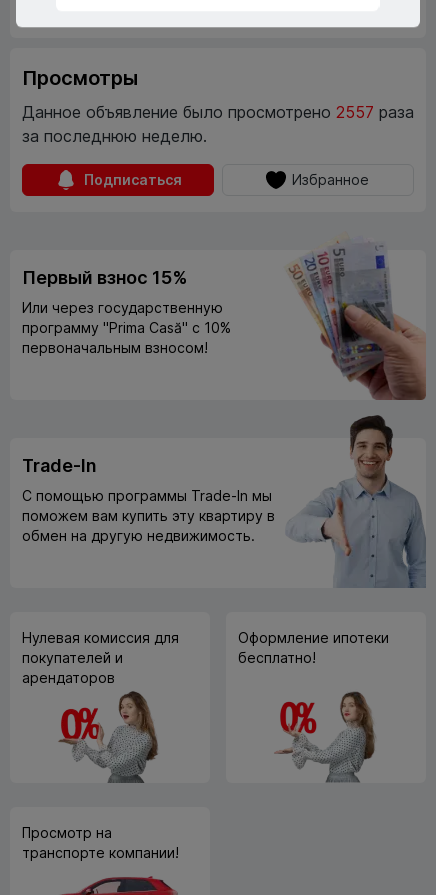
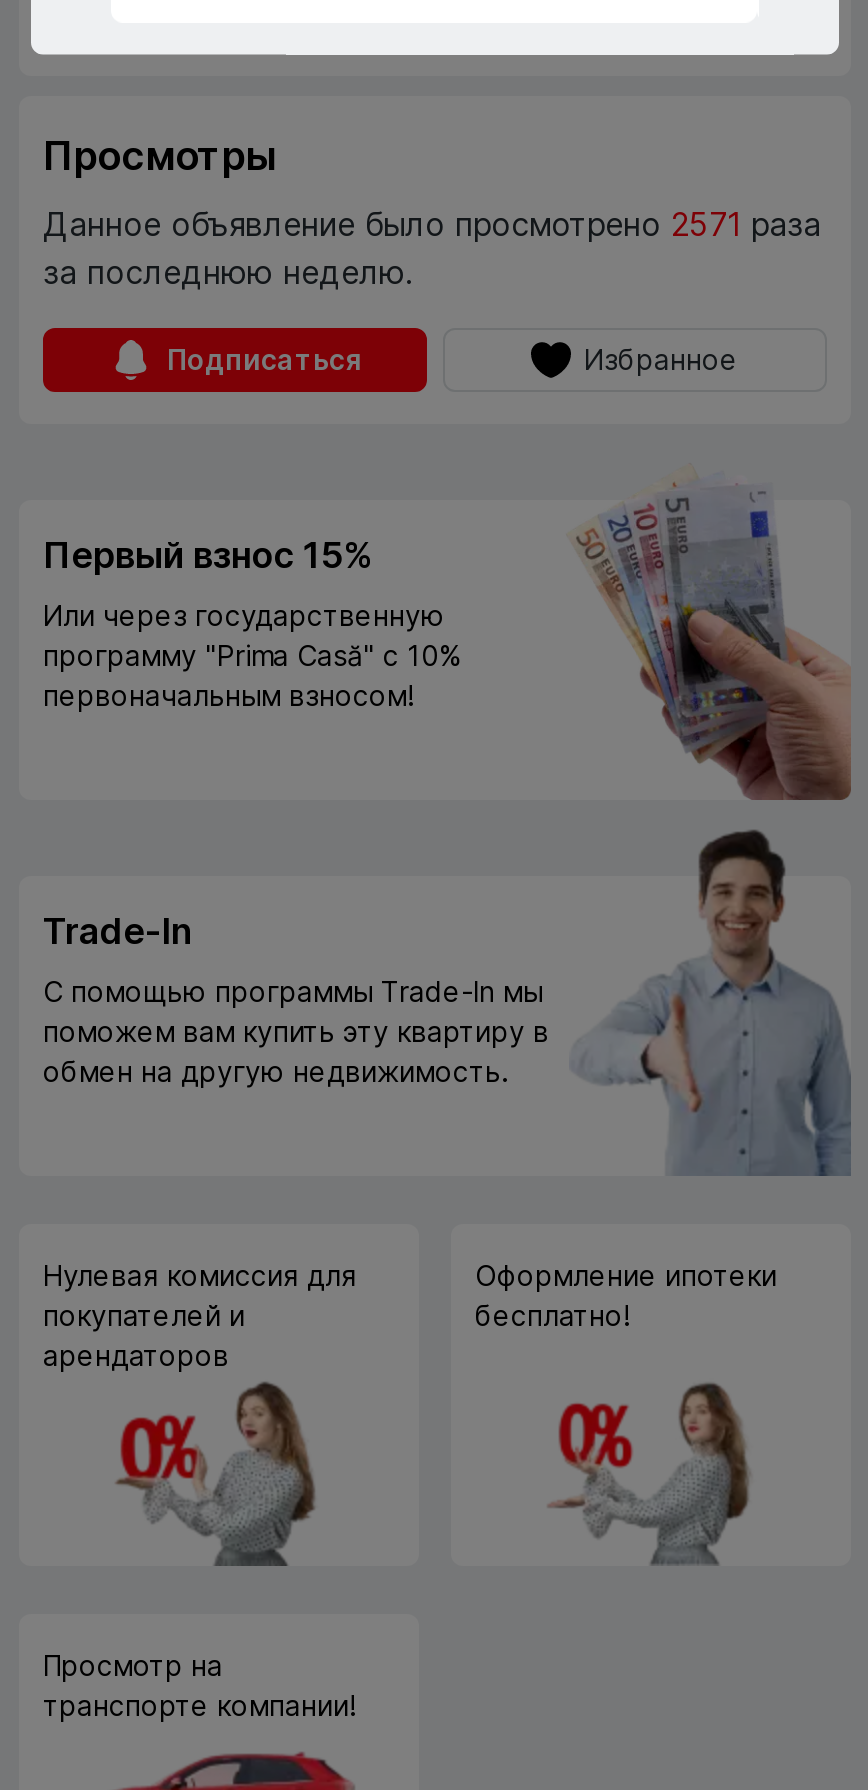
[22,102,414,122] Данное объявление было просмотрено 2557 раза -> [43,205,821,245] Данное объявление было просмотрено 2571 раза

